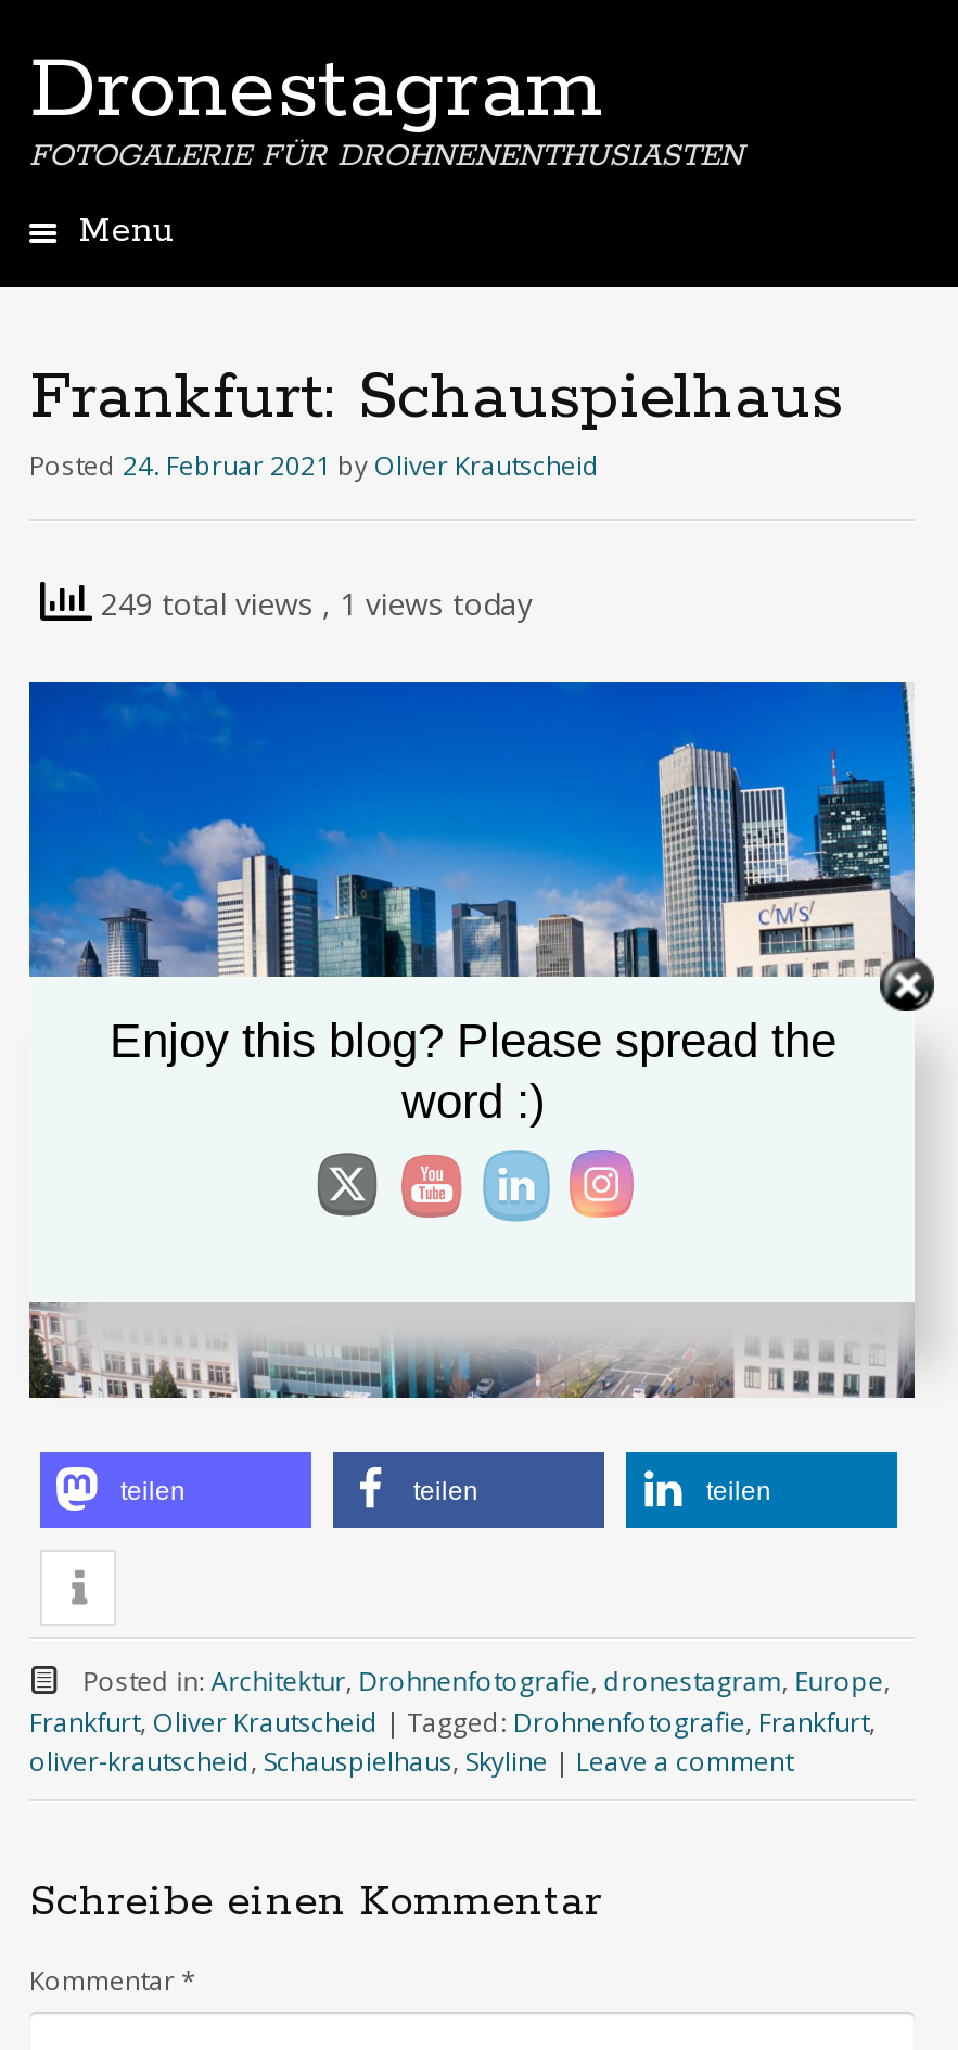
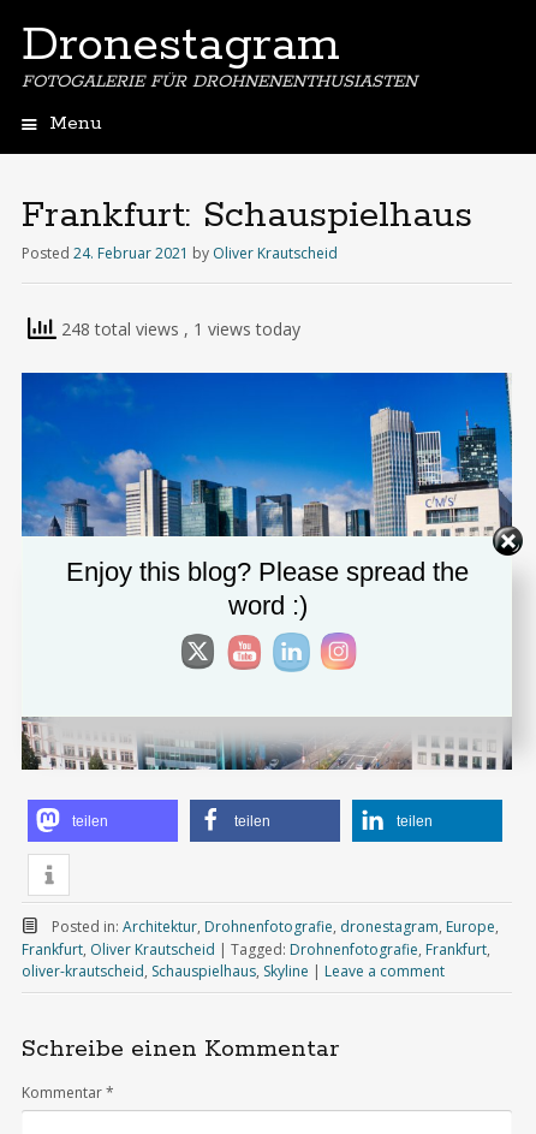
[92,582,533,623] 249 total views, 1 views today -> [56,318,300,341] 248 total views, 1 views today

